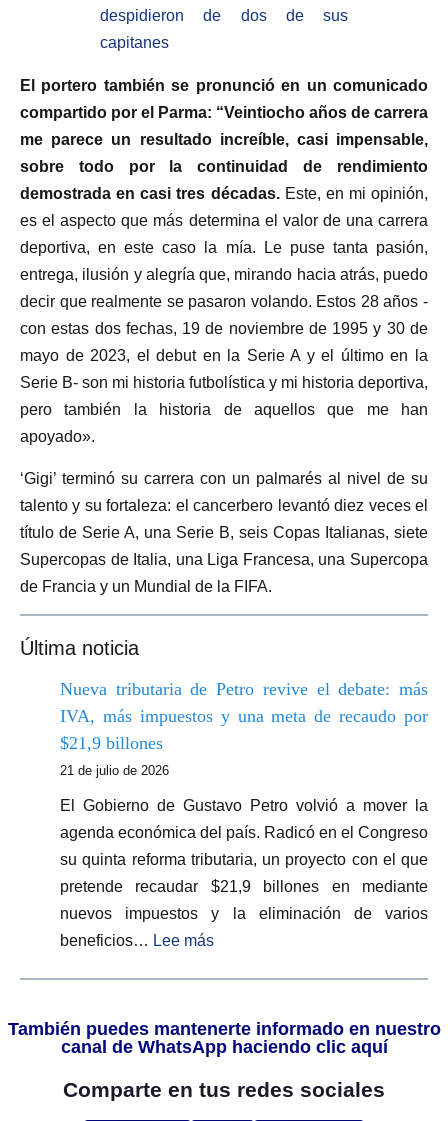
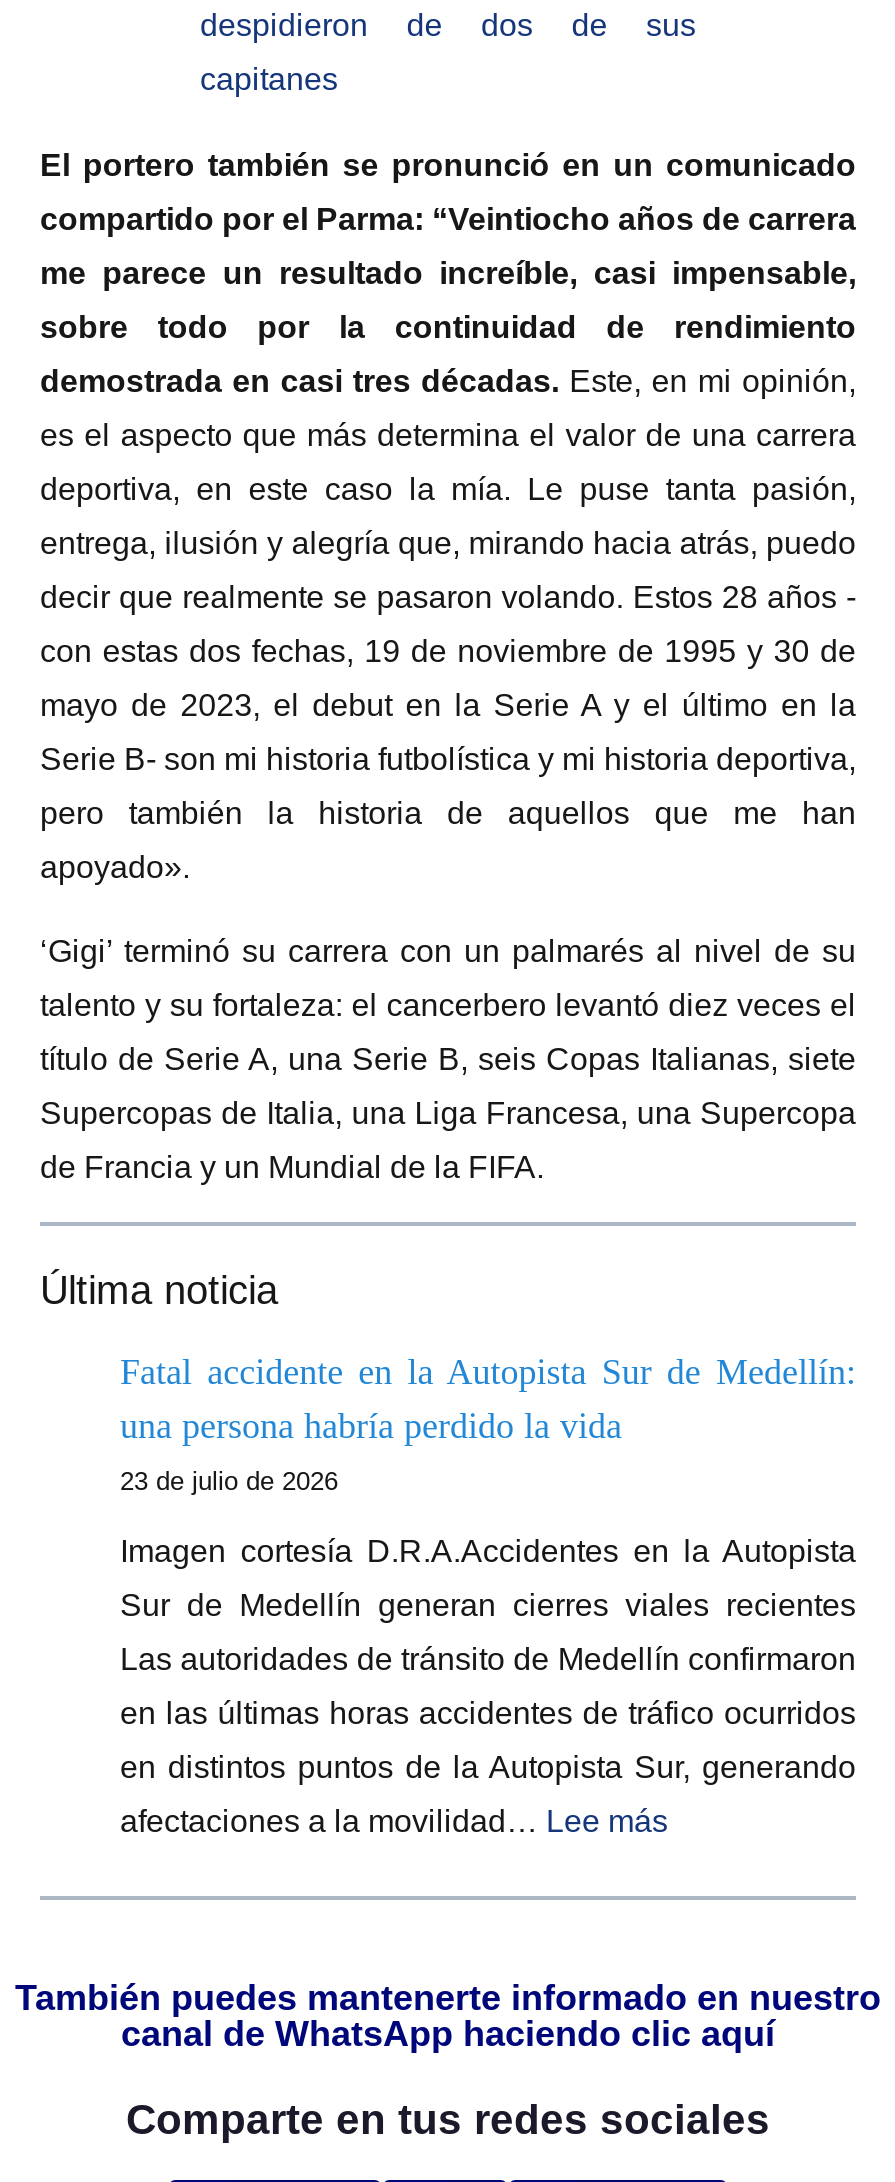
[60,679,428,753] Nueva tributaria de Petro revive el debate: más | IVA, más impuestos y una meta de recaudo por | $21,9 billones -> [120,1352,856,1446] Fatal accidente en la Autopista Sur de Medellín: | una persona habría perdido la vida
[60,763,169,778] 21 de julio de 2026 -> [120,1466,338,1496] 23 de julio de 2026
[60,797,428,814] El Gobierno de Gustavo Petro volvió a mover la -> [120,1534,856,1568] Imagen cortesía D.R.A.Accidentes en la Autopista
[60,824,428,841] agenda económica del país. Radicó en el Congreso -> [120,1588,856,1622] Sur de Medellín generan cierres viales recientes
[60,851,428,868] su quinta reforma tributaria, un proyecto con el que -> [120,1642,856,1676] Las autoridades de tránsito de Medellín confirmaron
[60,878,428,895] pretende recaudar $21,9 billones en mediante -> [120,1696,856,1730] en las últimas horas accidentes de tráfico ocurridos
[60,905,428,922] nuevos impuestos y la eliminación de varios -> [120,1750,856,1784] en distintos puntos de la Autopista Sur, generando
[60,932,214,949] beneficios… Lee más -> [120,1804,668,1838] afectaciones a la movilidad… Lee más

